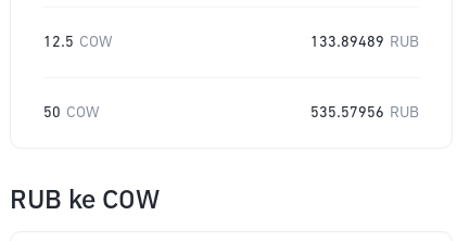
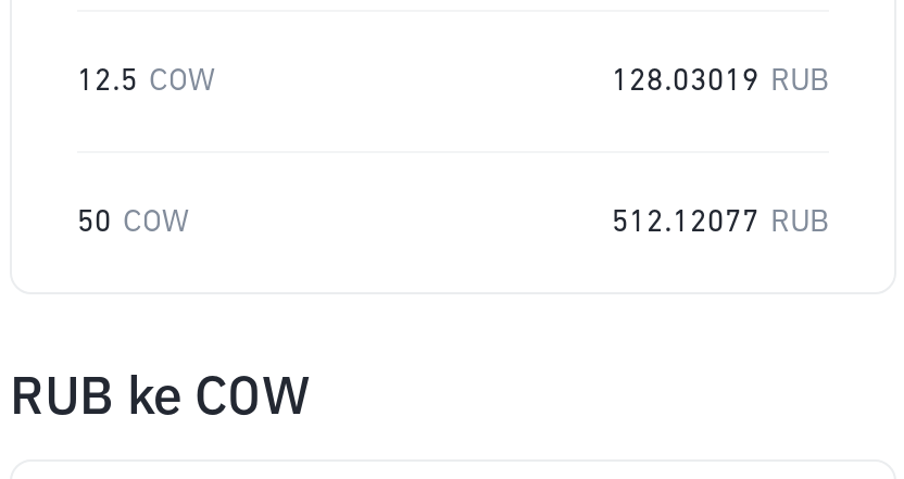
[310,35,419,50] 133.89489 RUB -> [612,66,829,97] 128.03019 RUB
[310,105,419,120] 535.57956 RUB -> [612,207,829,238] 512.12077 RUB

